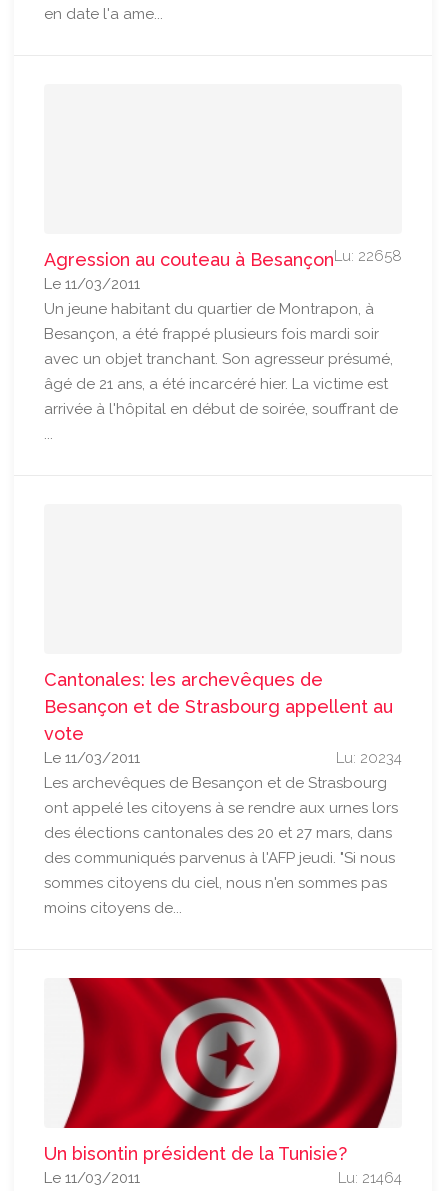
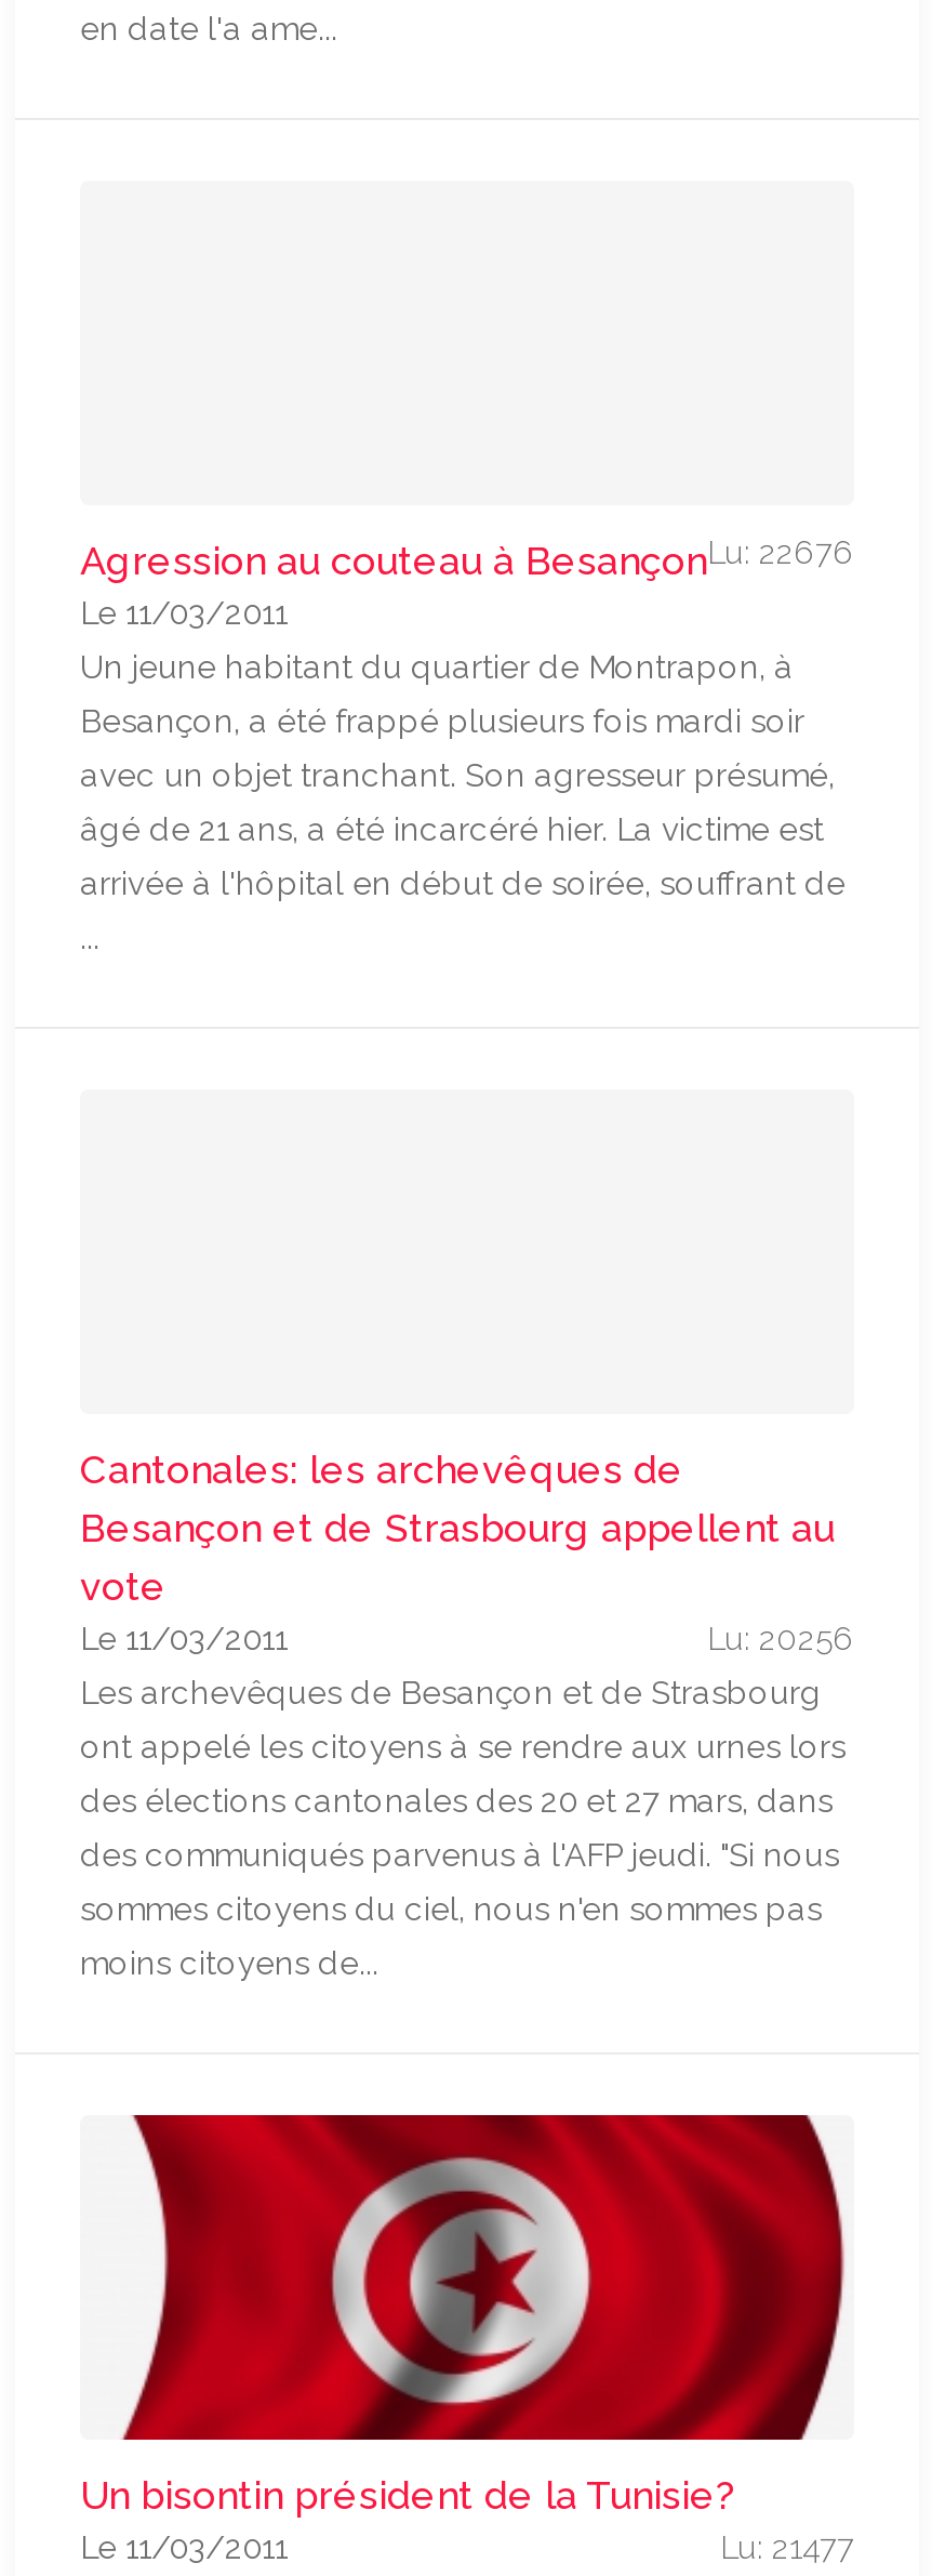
[44,247,402,270] Agression au couteau à BesançonLu: 22658 -> [80,533,854,583] Agression au couteau à BesançonLu: 22676
[336,749,402,767] Lu: 20234 -> [707,1620,854,1659] Lu: 20256
[338,1169,402,1187] Lu: 21464 -> [720,2528,854,2567] Lu: 21477

